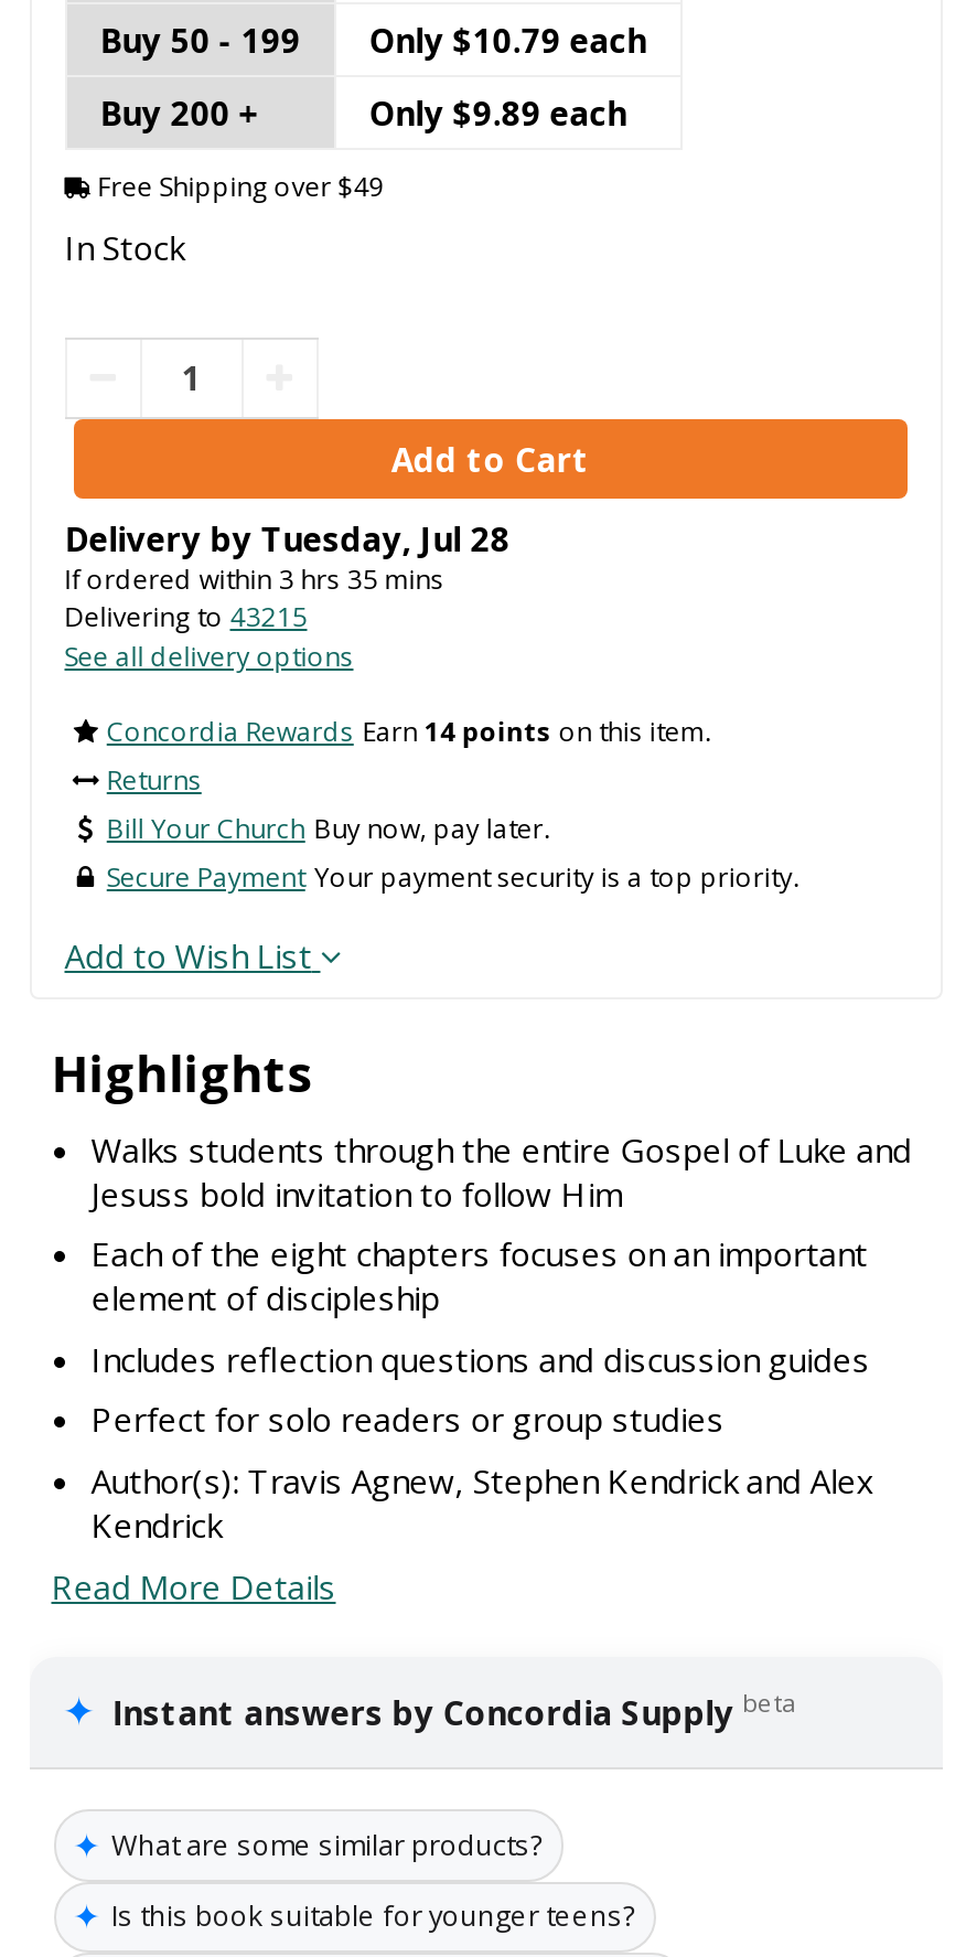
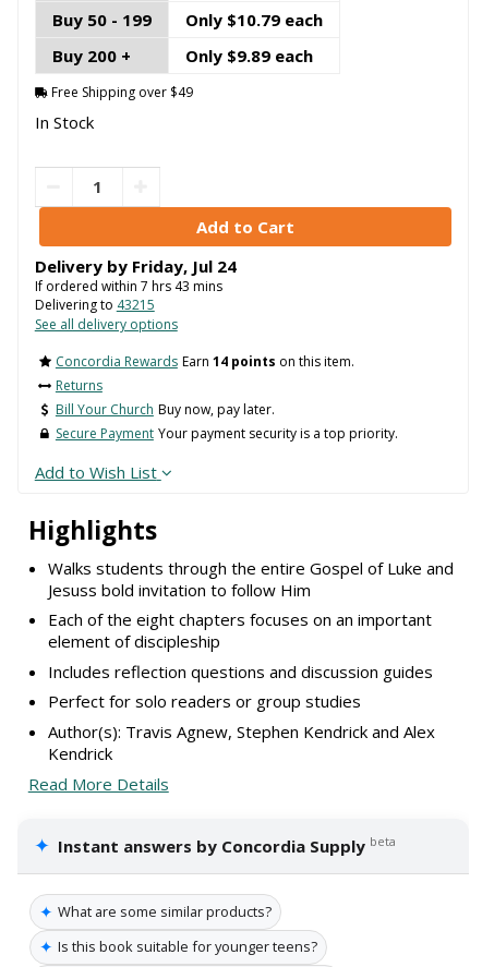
[65,516,510,560] Delivery by Tuesday, Jul 28 -> [35,255,236,277] Delivery by Friday, Jul 24
[65,560,444,598] If ordered within 3 hrs 35mins -> [35,277,222,295] If ordered within 7 hrs 43mins

